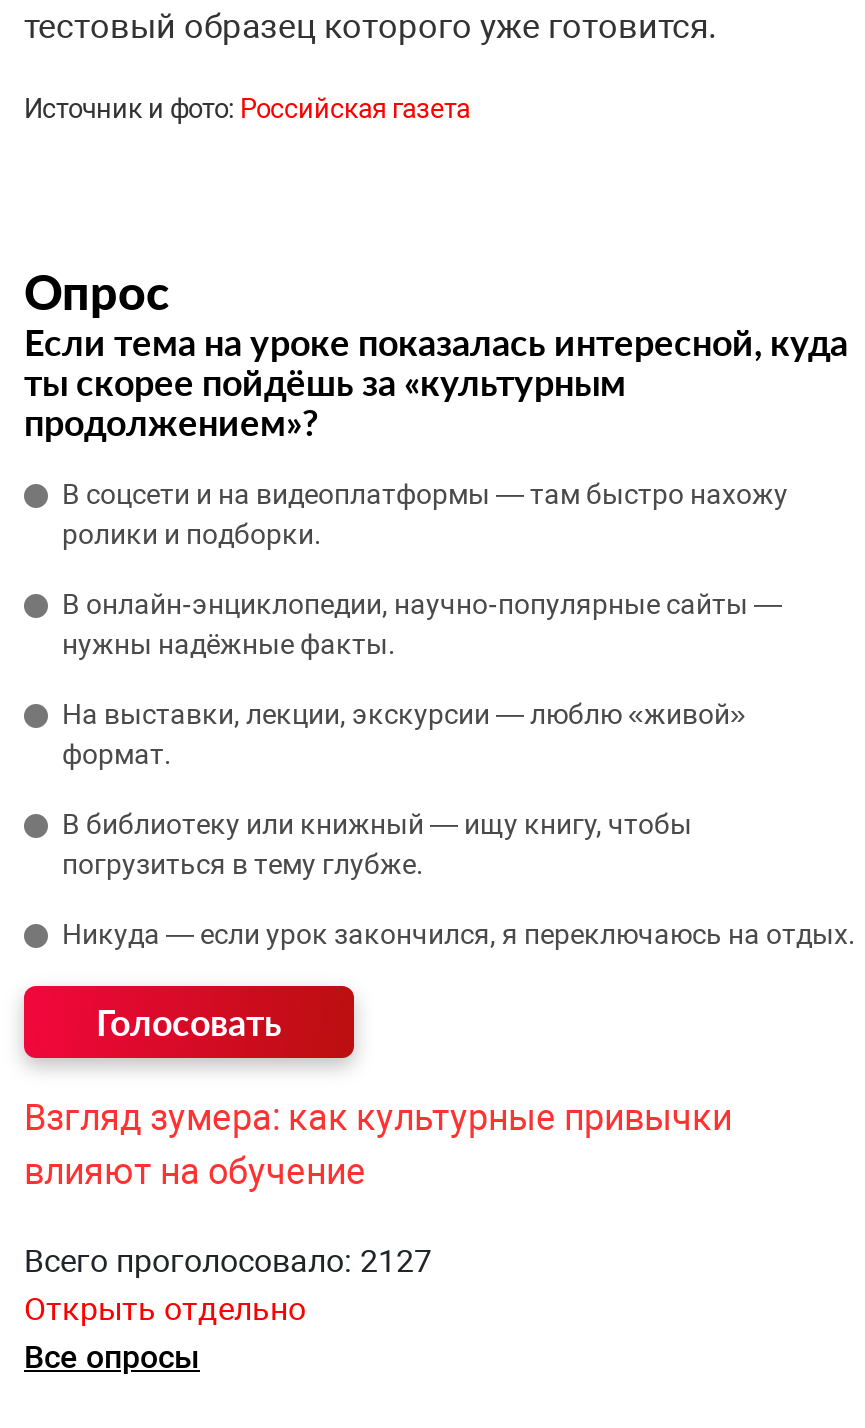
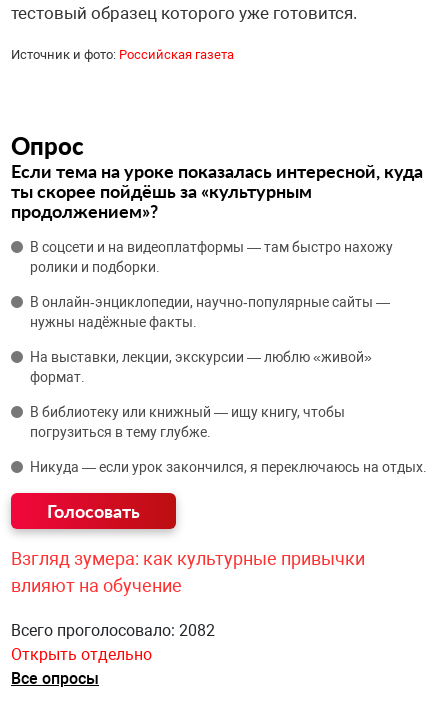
[24,1242,432,1280] Всего проголосовало: 2127 -> [11,621,215,640] Всего проголосовало: 2082

